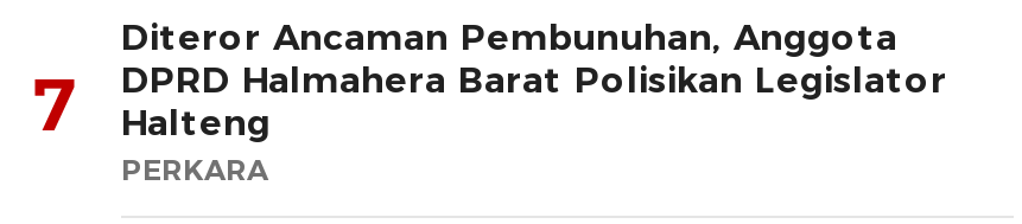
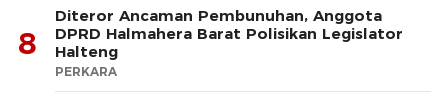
[33,57,947,148] 7 DPRD Halmahera Barat Polisikan Legislator Halteng -> [18,24,403,62] 8 DPRD Halmahera Barat Polisikan Legislator Halteng

